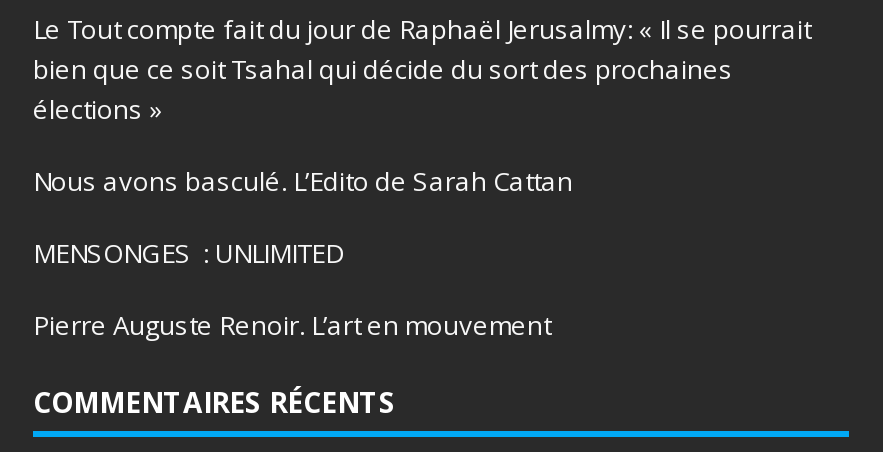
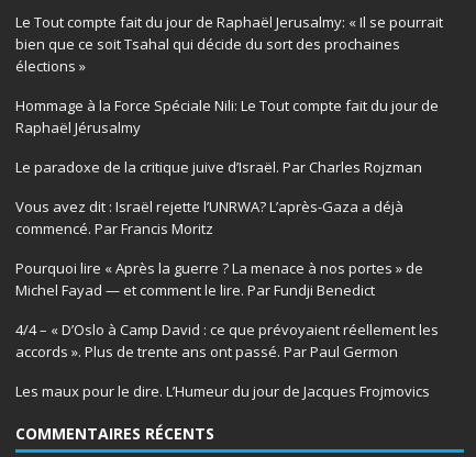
[33,163,573,343] Nous avons basculé. L’Edito de Sarah Cattan | MENSONGES : UNLIMITED | Pierre Auguste Renoir. L’art en mouvement -> [15,96,439,401] Hommage à la Force Spéciale Nili: Le Tout compte fait du jour de | Raphaël Jérusalmy | Le paradoxe de la critique juive d’Israël. Par Charles Rojzman | Vous avez dit : Israël rejette l’UNRWA? L’après-Gaza a déjà | commencé. Par Francis Moritz | Pourquoi lire « Après la guerre ? La menace à nos portes » de | Michel Fayad — et comment le lire. Par Fundji Benedict | 4/4 – « D’Oslo à Camp David : ce que prévoyaient réellement les | accords ». Plus de trente ans ont passé. Par Paul Germon | Les maux pour le dire. L’Humeur du jour de Jacques Frojmovics

